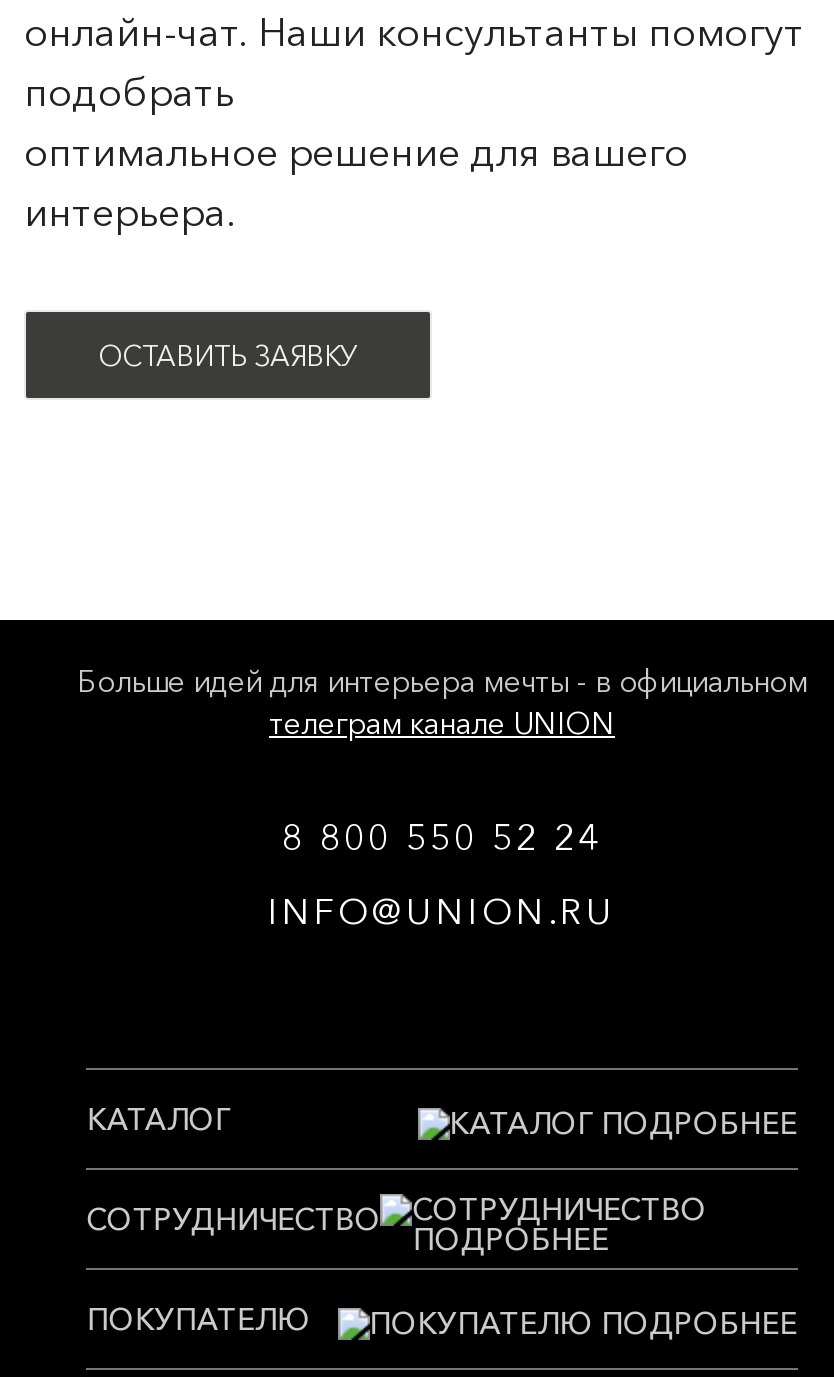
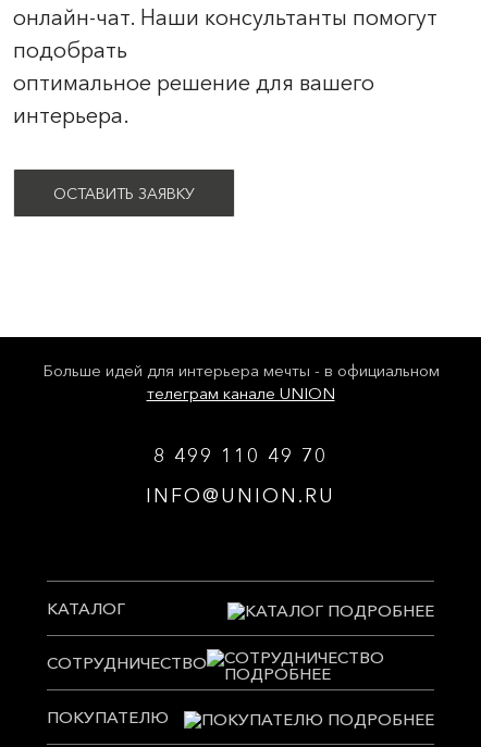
[282,816,602,860] 8 800 550 52 24 -> [153,444,328,468] 8 499 110 49 70

